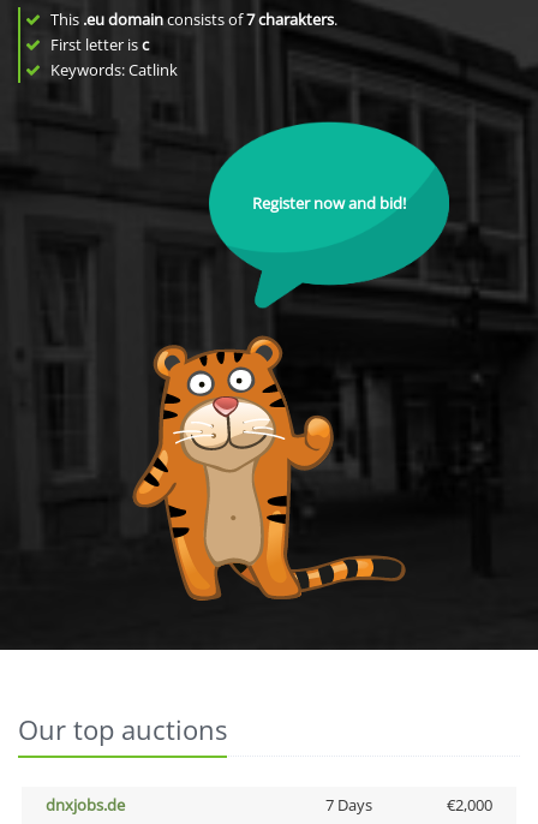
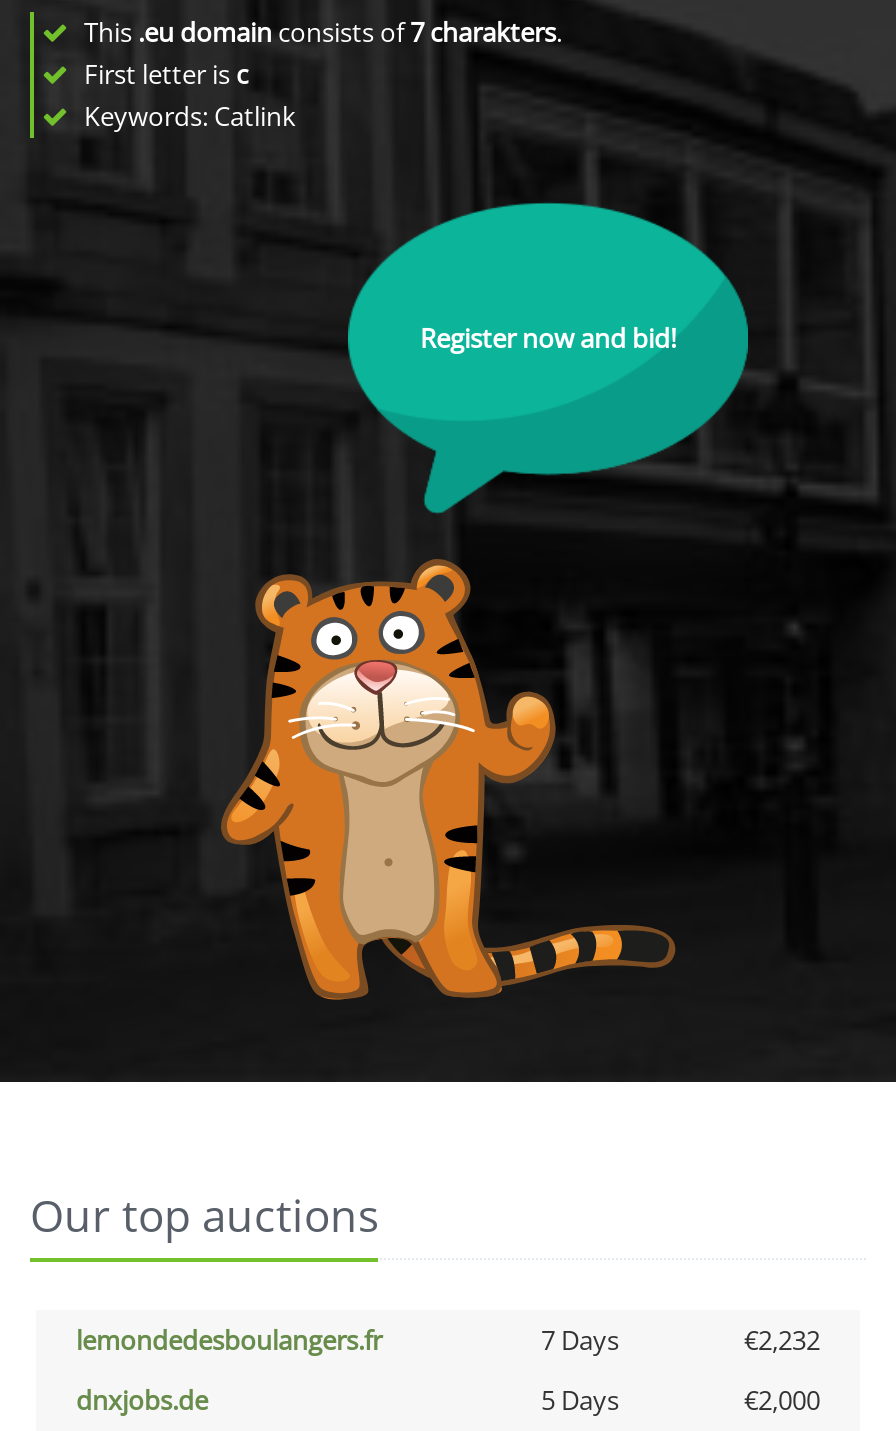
none -> [76,1322,820,1358] lemondedesboulangers.fr | 7 Days | €2,232
[325,794,372,816] 7 Days -> [541,1382,619,1418] 5 Days

